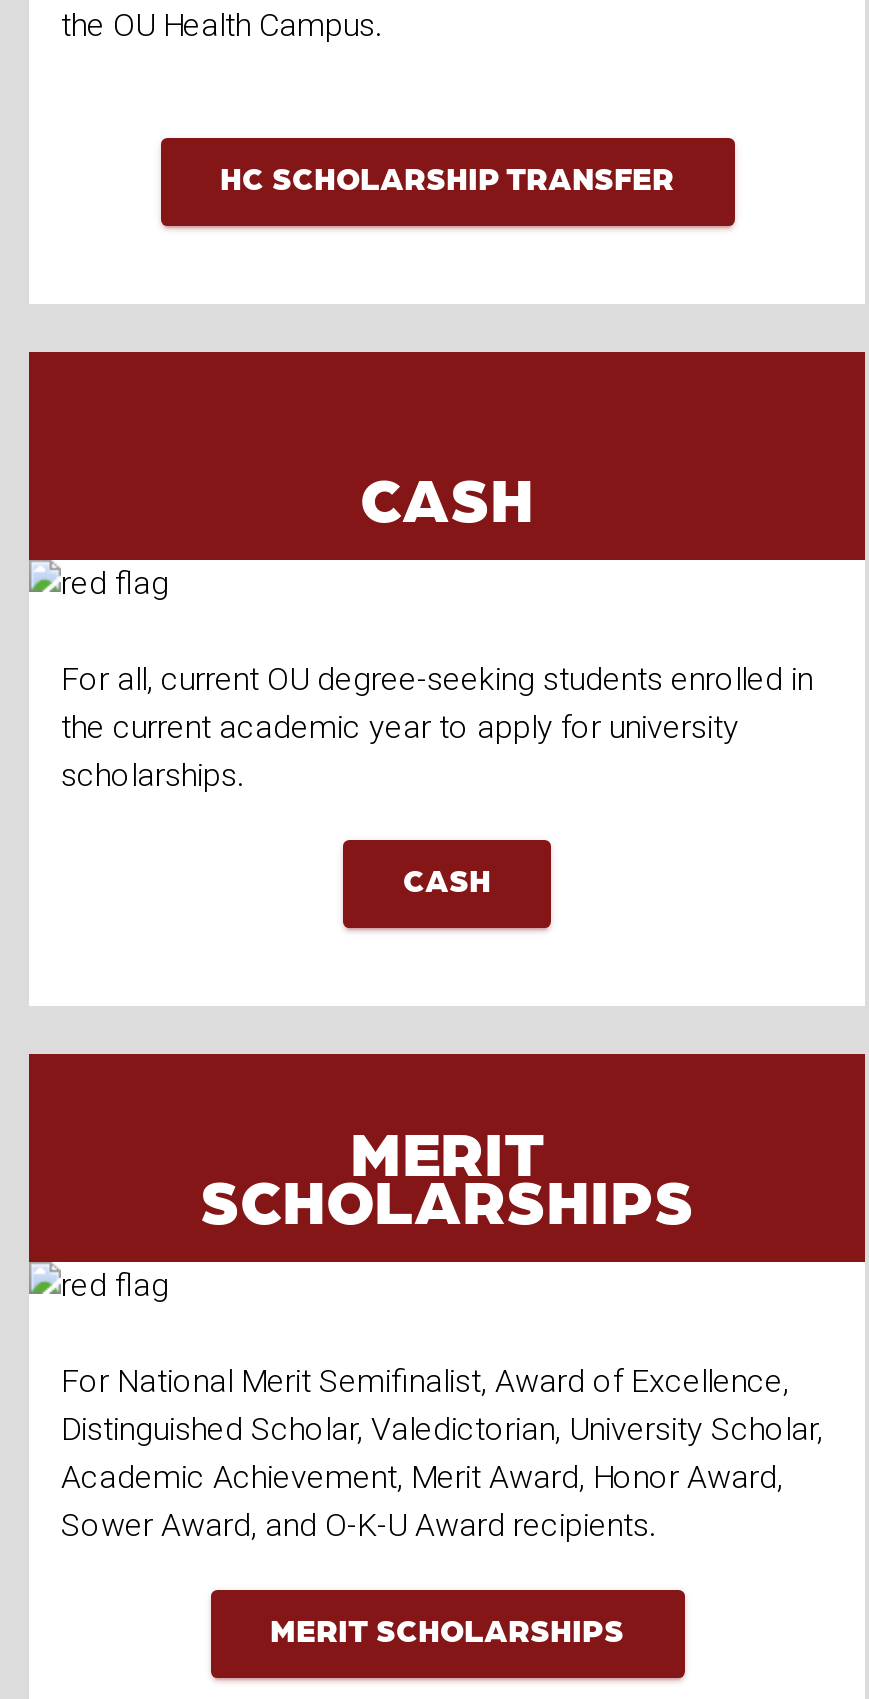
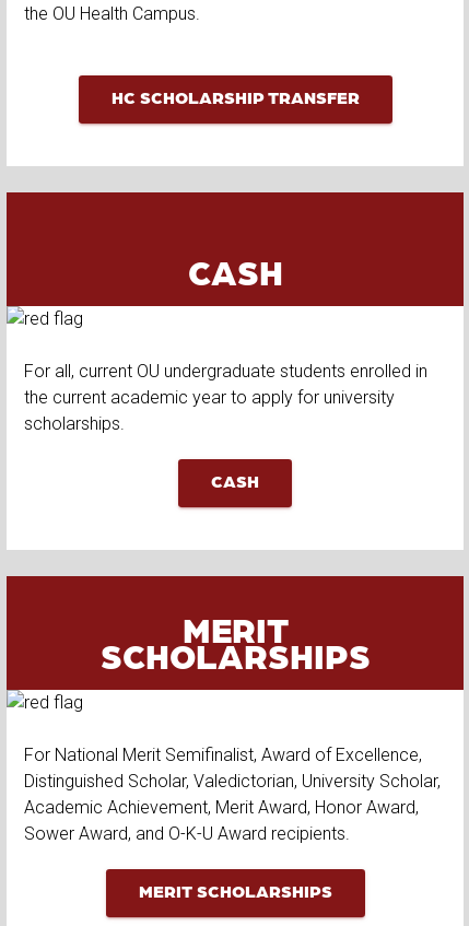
[61,660,813,698] For all, current OU degree-seeking students enrolled in -> [24,361,427,382] For all, current OU undergraduate students enrolled in

